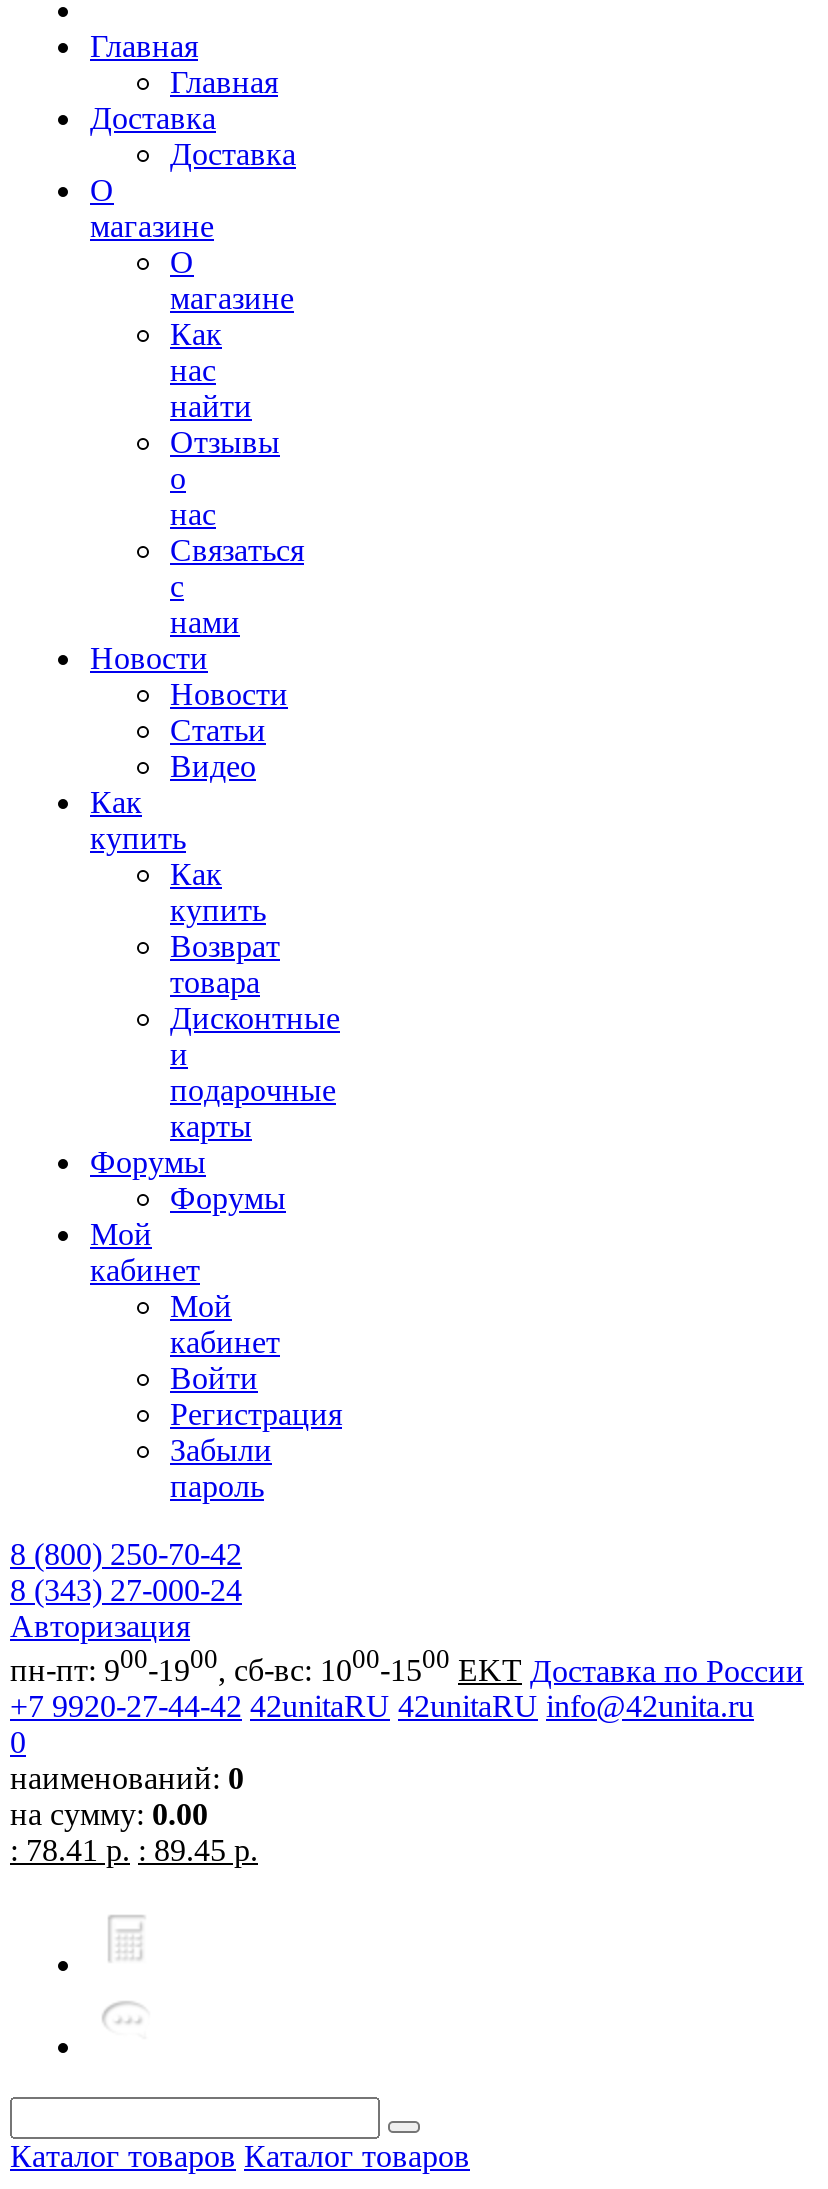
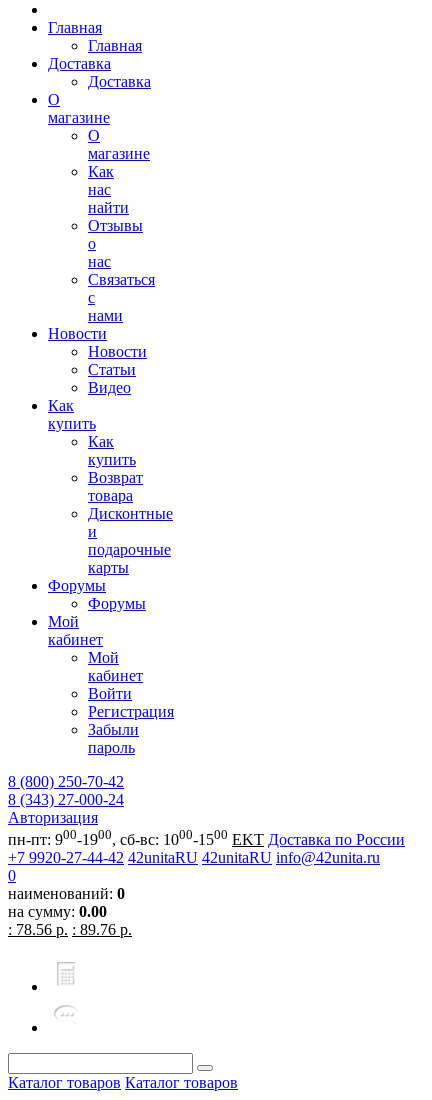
[10,1834,258,1868] : 78.41 р. : 89.45 р. -> [8,921,132,938] : 78.56 р. : 89.76 р.

